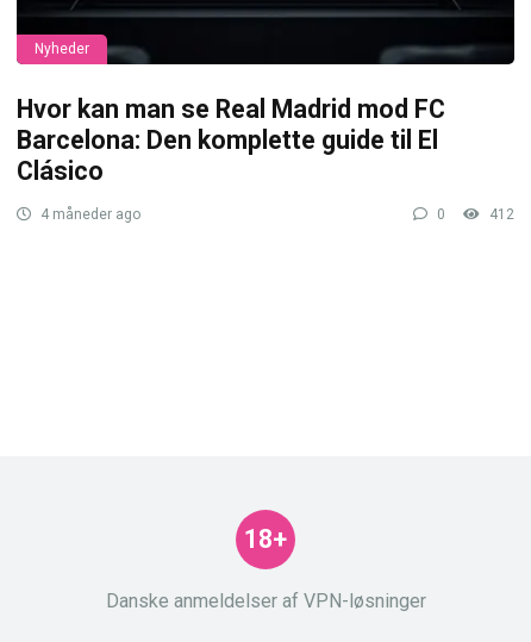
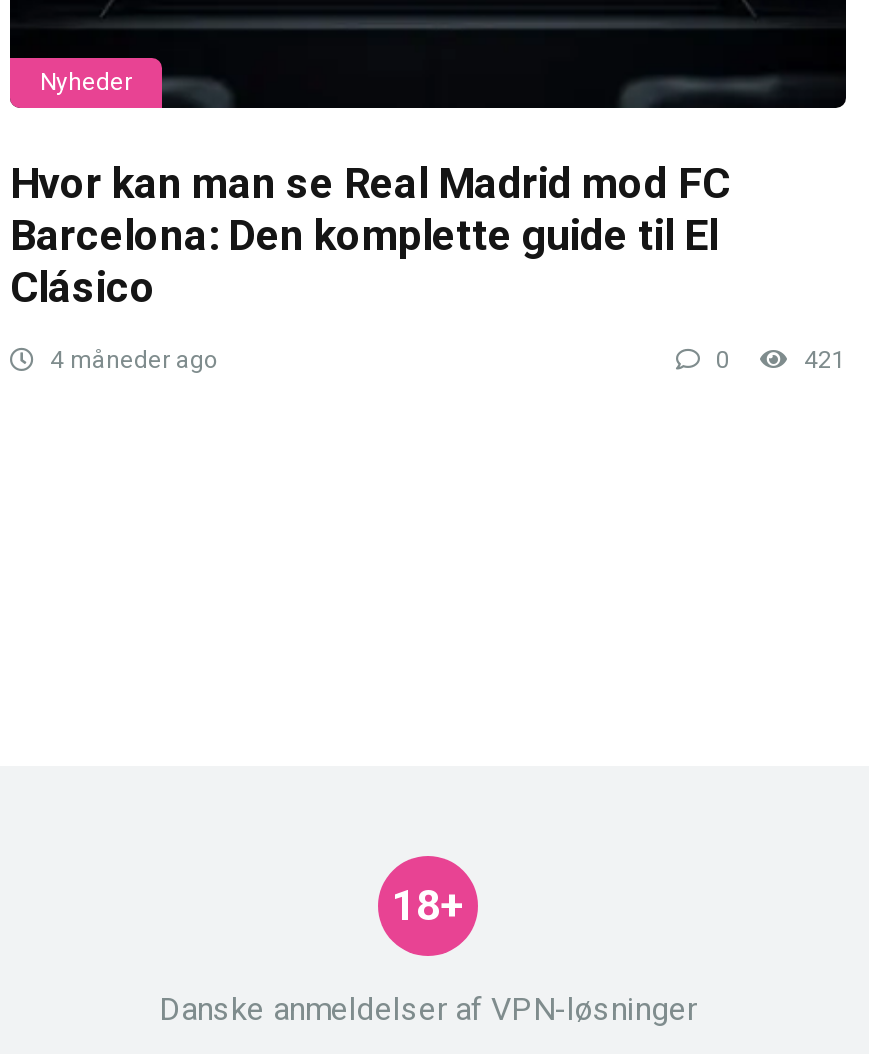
[486,206,514,223] 412 -> [798,346,846,374] 421

